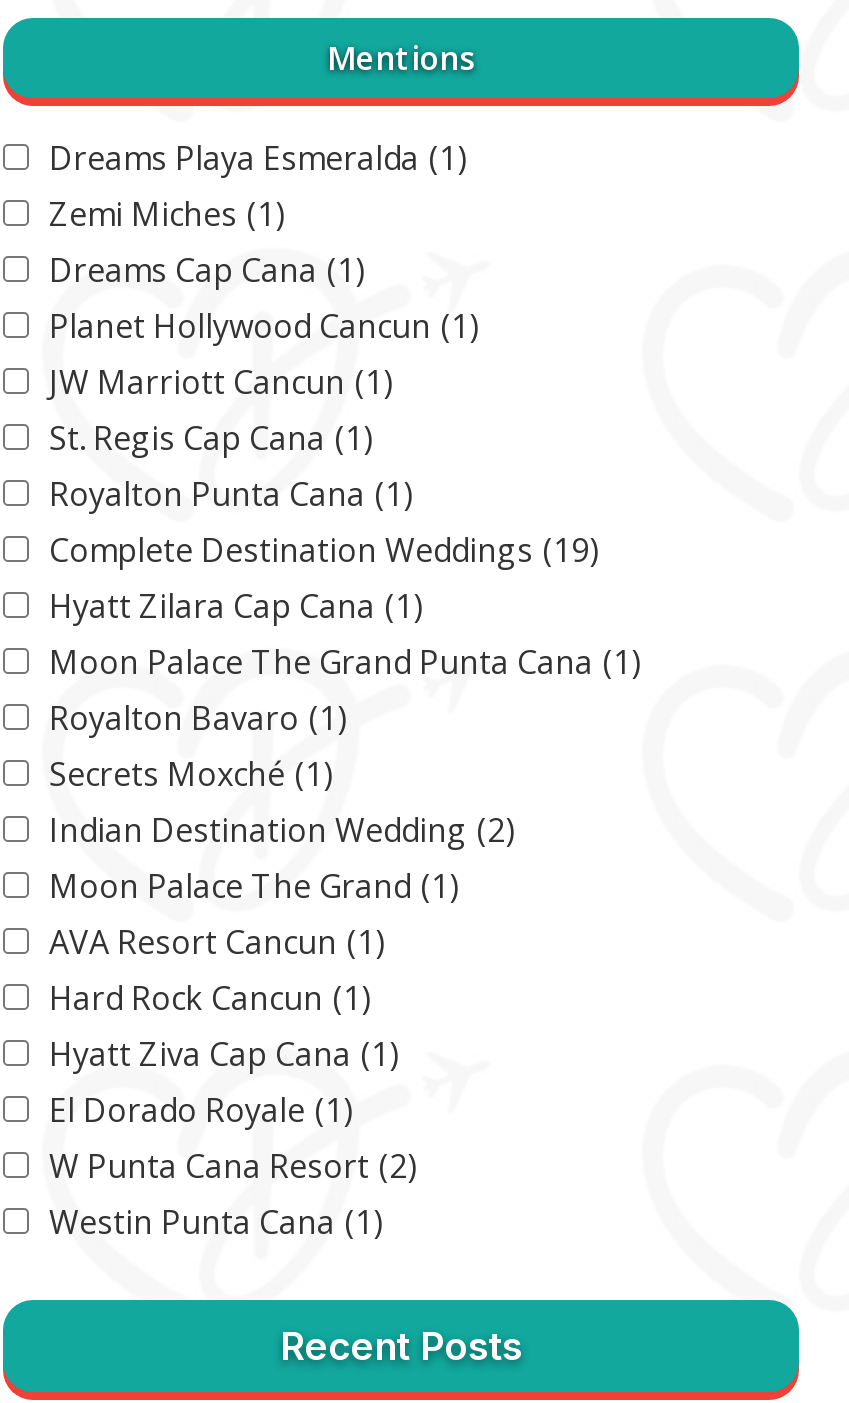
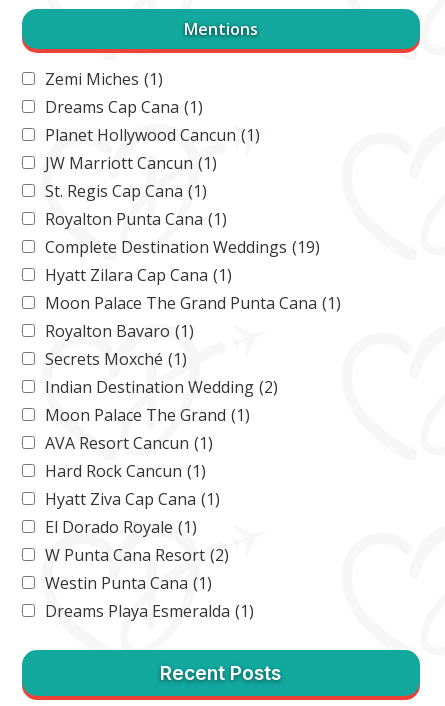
moved [49,135,467,179] -> [45,599,254,621]: Dreams Playa Esmeralda (1)
moved [49,191,641,1243] -> [45,67,341,593]: Zemi Miches (1) | Dreams Cap Cana (1) | Planet Hollywood Cancun (1) | ... | W Punta Cana Resort (2) | Westin Punta Cana (1)

